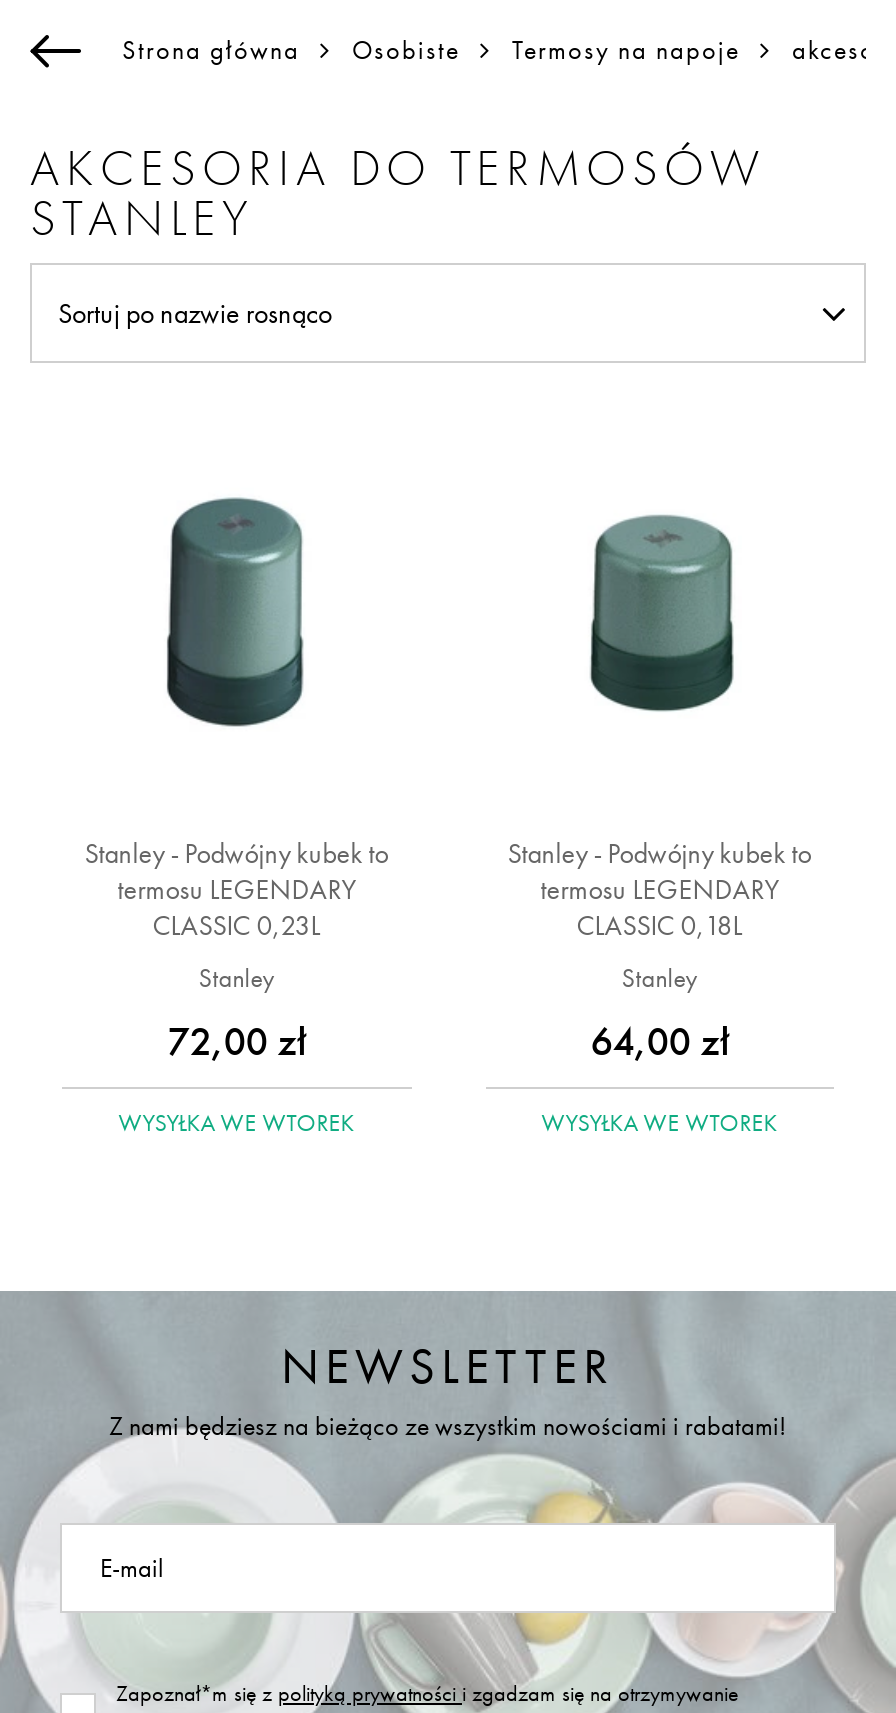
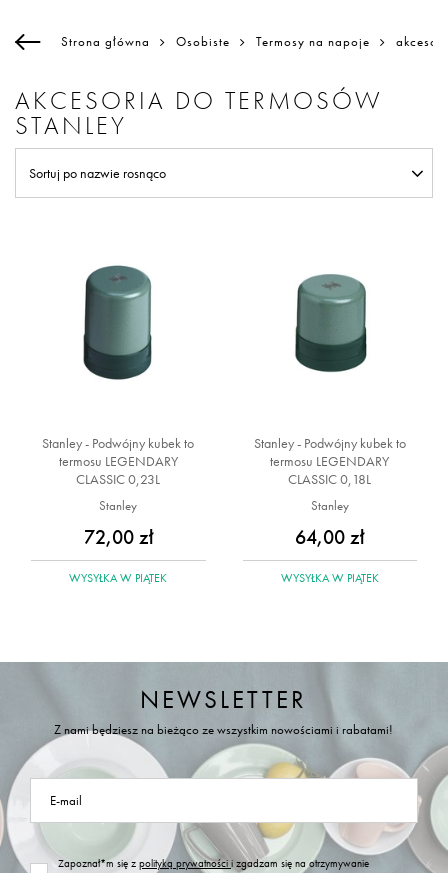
[118,1107,354,1139] WYSYŁKA WE WTOREK -> [69,570,167,586] WYSYŁKA W PIĄTEK
[542,1107,778,1139] WYSYŁKA WE WTOREK -> [281,570,379,586] WYSYŁKA W PIĄTEK

